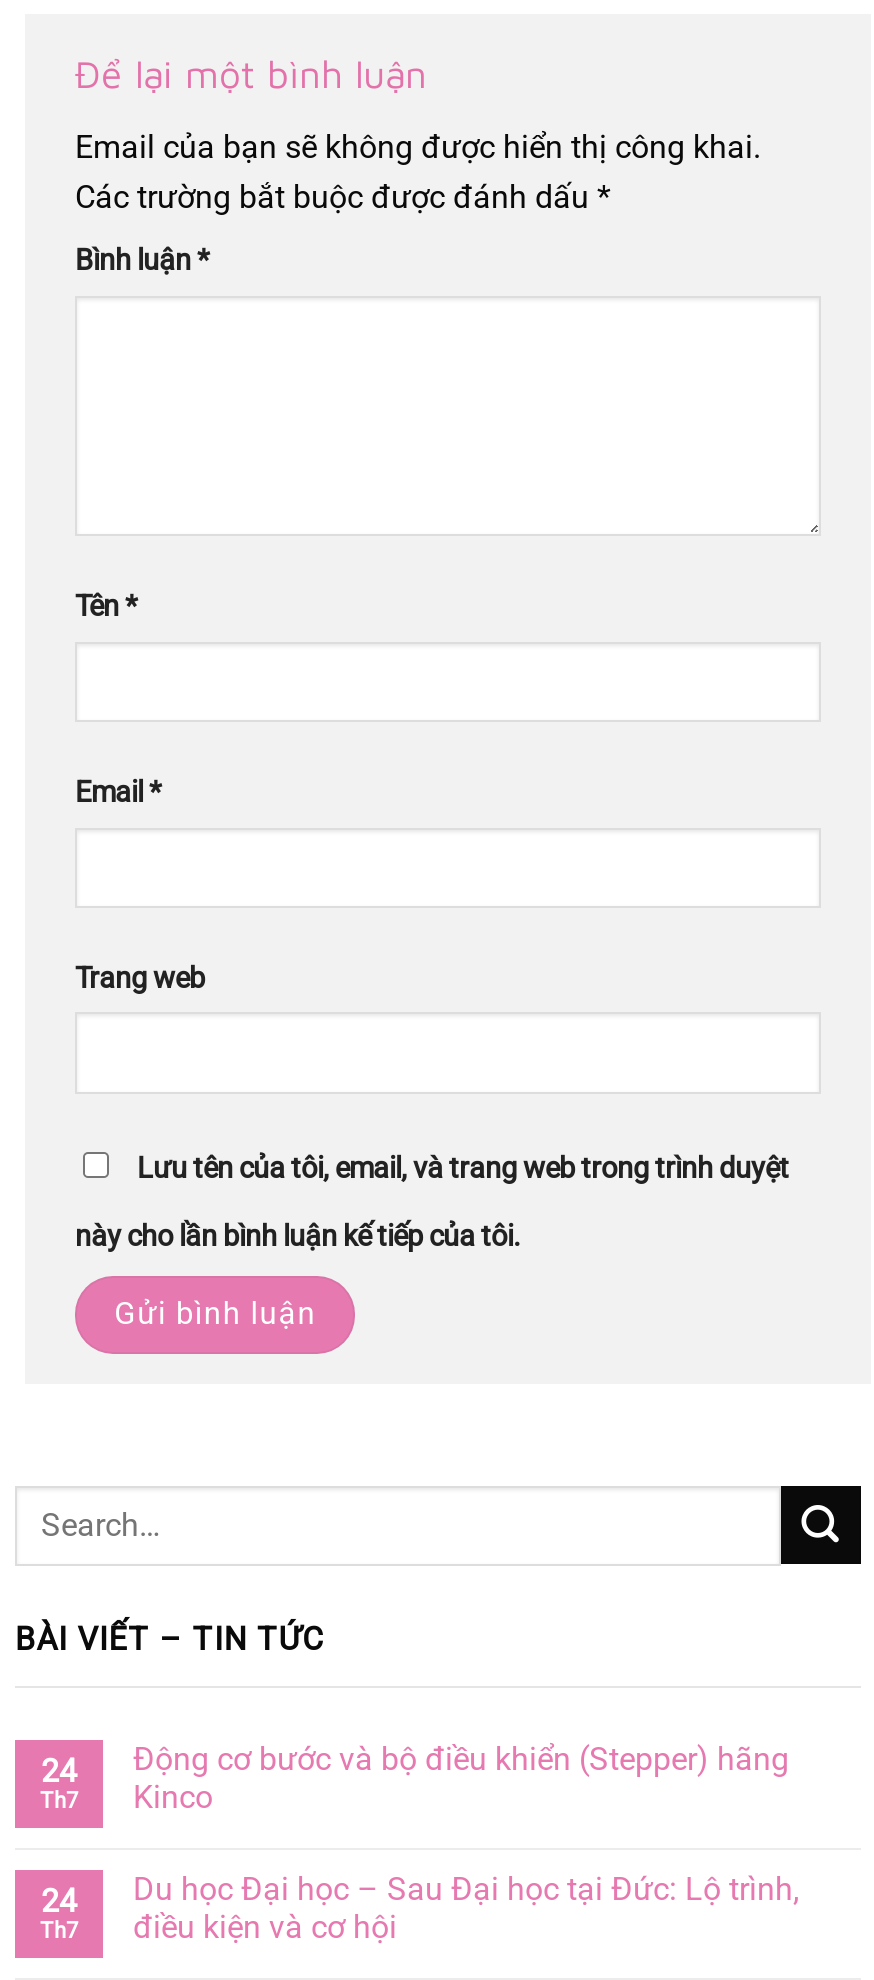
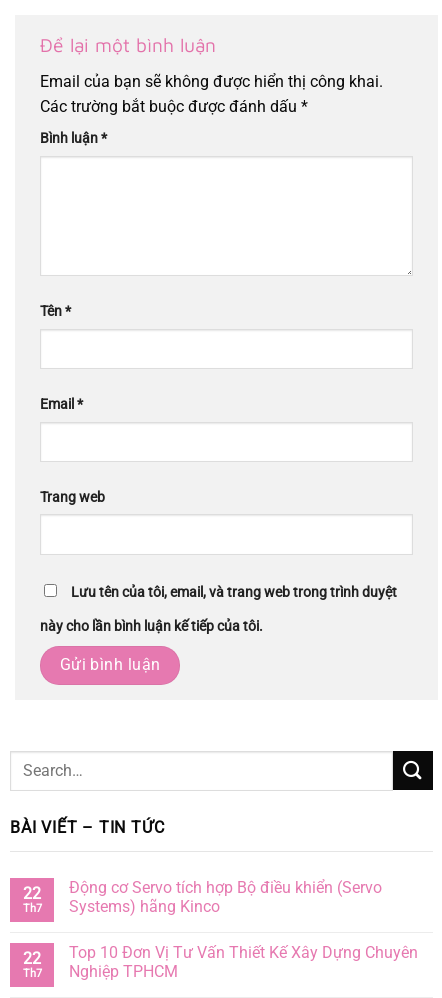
[133,1739,789,1815] Động cơ bước và bộ điều khiển (Stepper) hãng | Kinco -> [69,877,382,915] Động cơ Servo tích hợp Bộ điều khiển (Servo | Systems) hãng Kinco
[41,1751,77,1789] 24 -> [23,883,41,902] 22
[133,1869,799,1945] Du học Đại học – Sau Đại học tại Đức: Lộ trình, | điều kiện và cơ hội -> [69,942,418,980] Top 10 Đơn Vị Tư Vấn Thiết Kế Xây Dựng Chuyên | Nghiệp TPHCM
[41,1881,77,1919] 24 -> [23,948,41,967] 22

